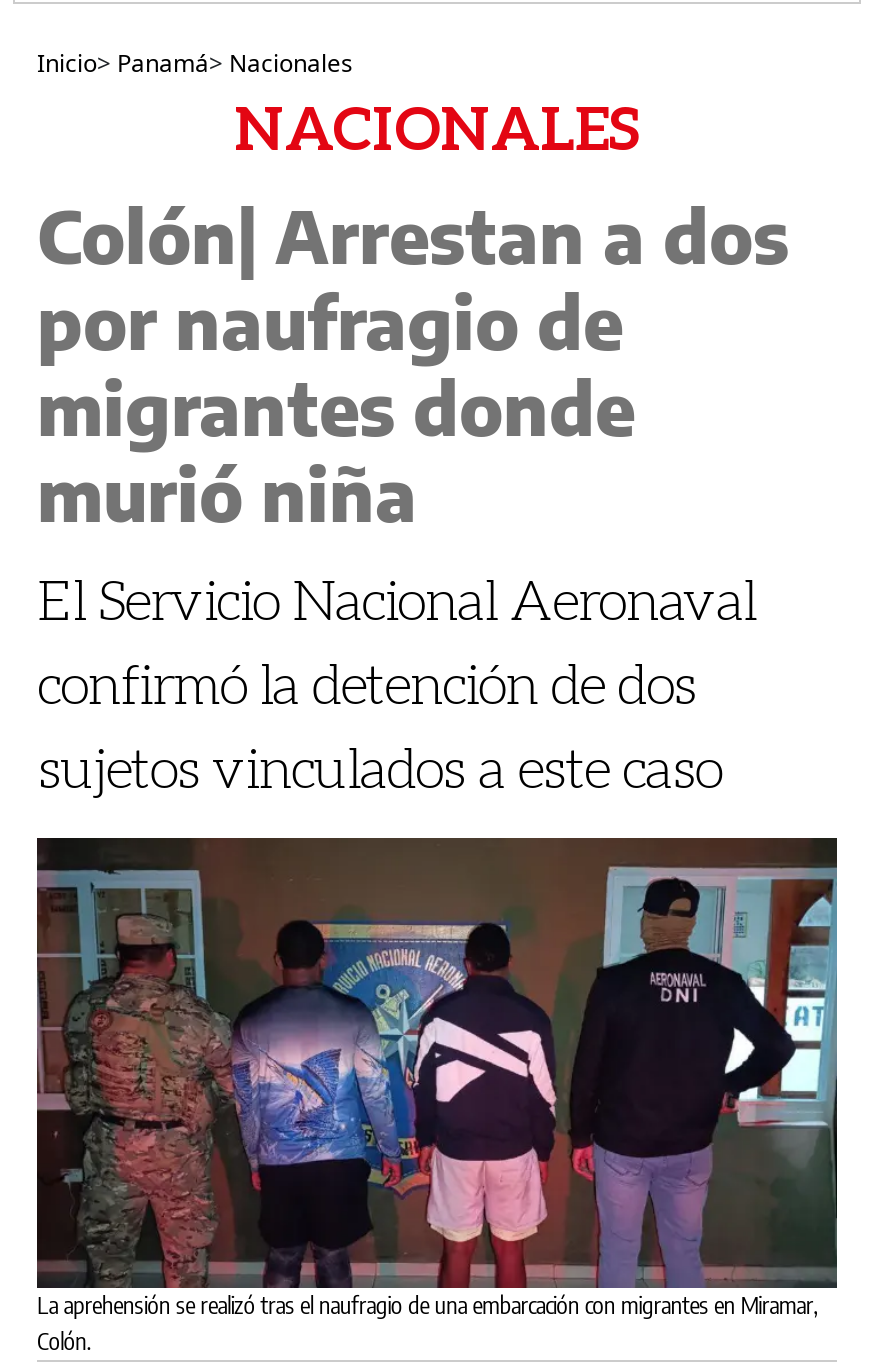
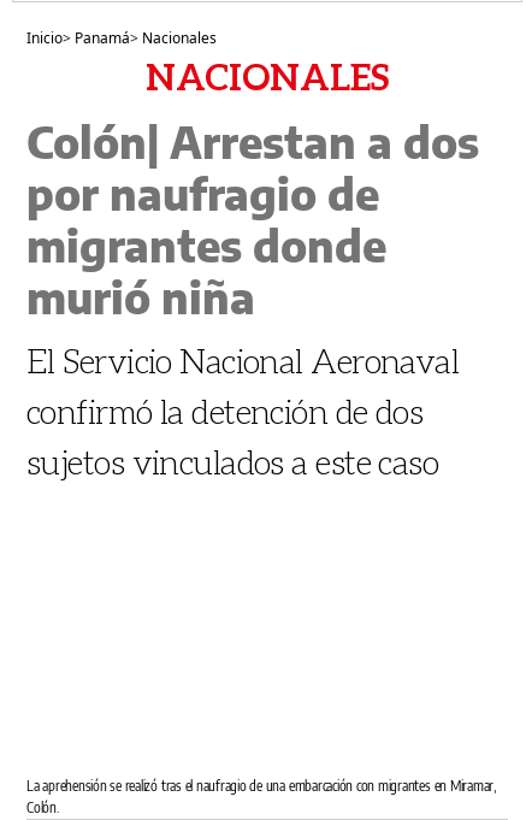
[35,836,839,1290] [image] -> none

